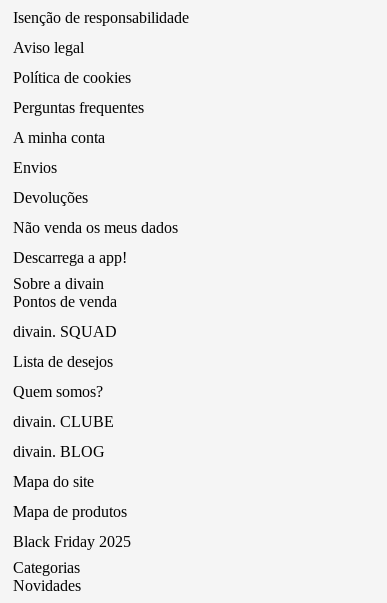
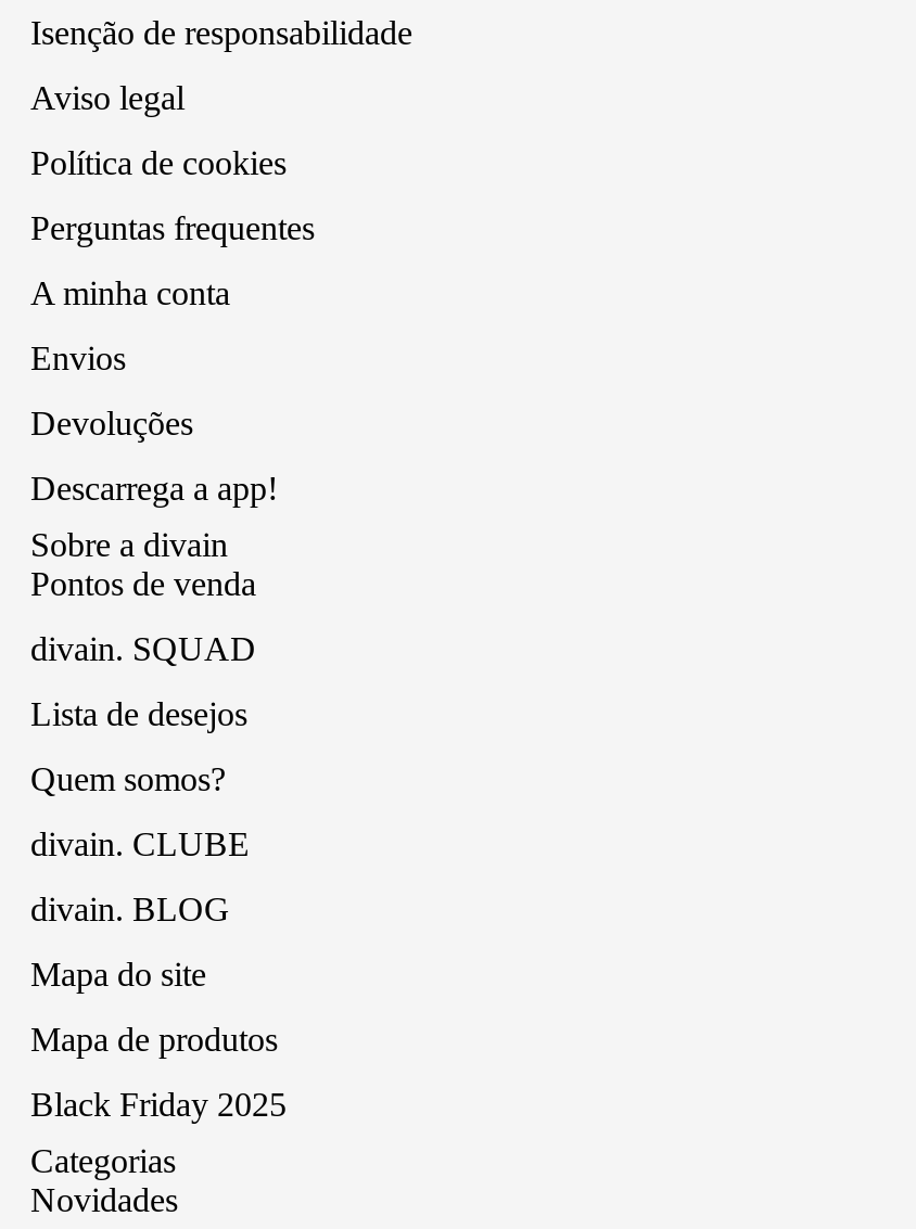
[13,219,178,236] Não venda os meus dados -> none

